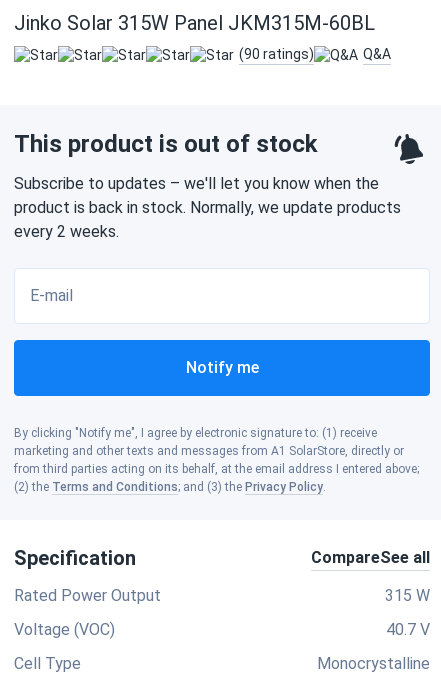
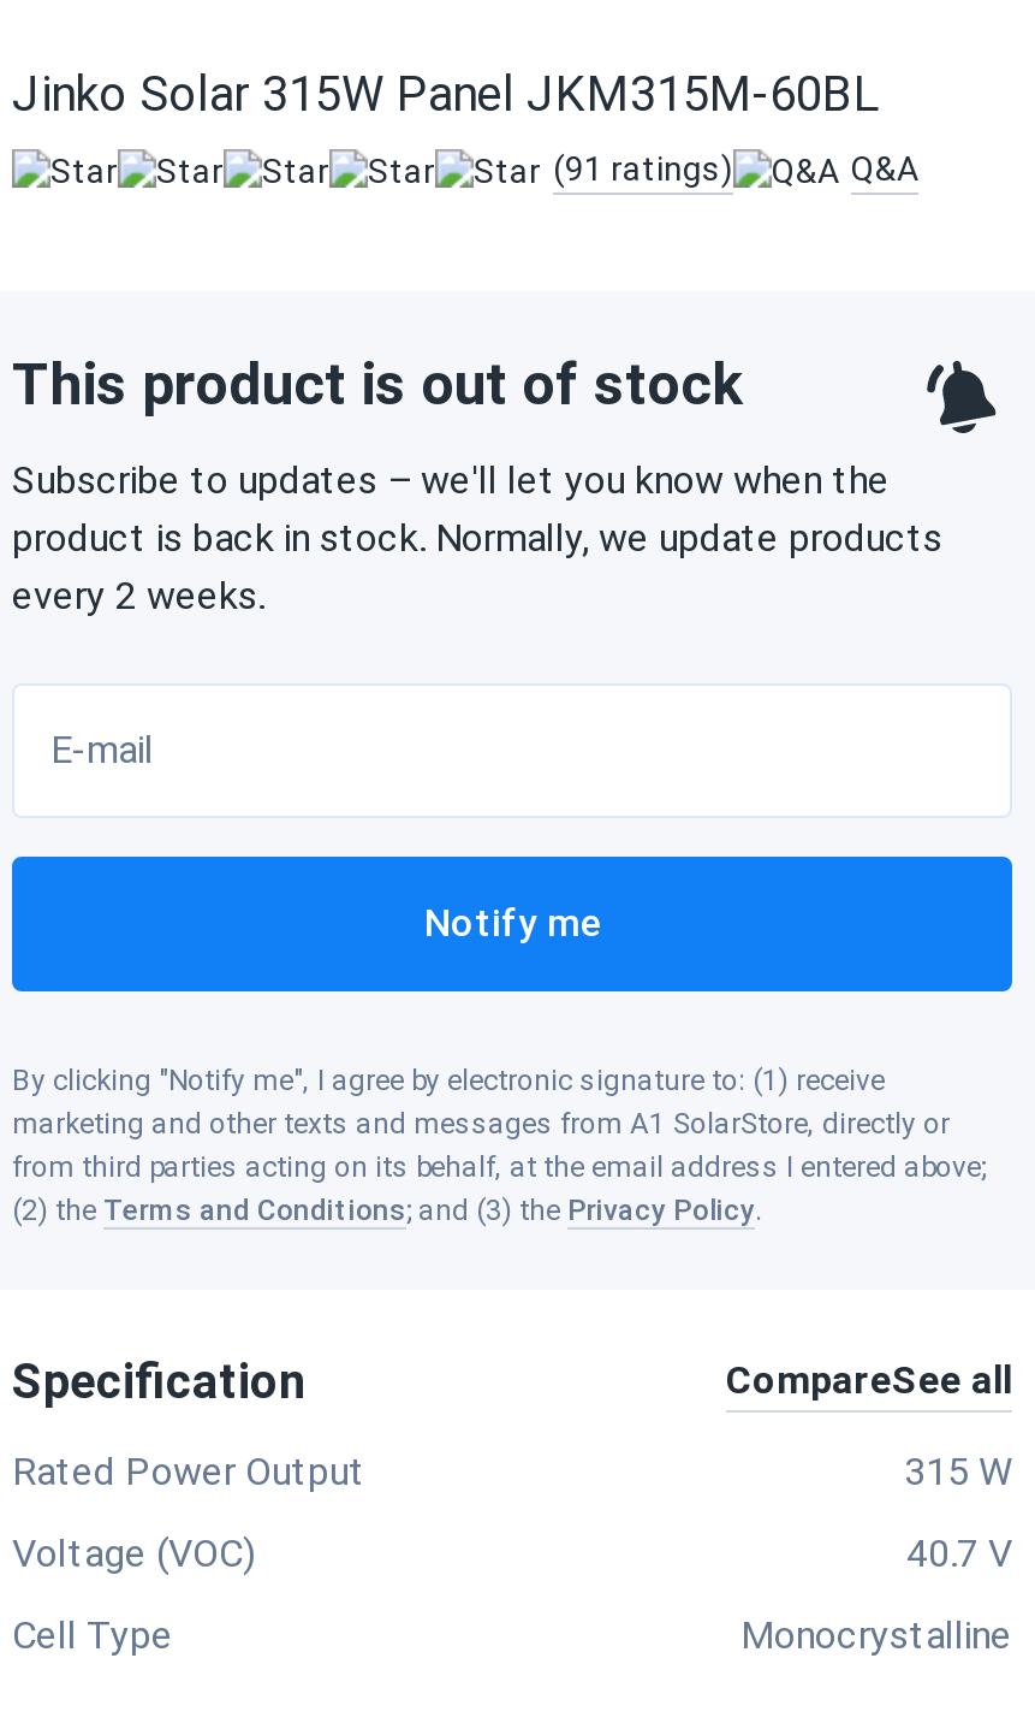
[239,46,314,62] (90 ratings) -> [553,149,733,188] (91 ratings)

